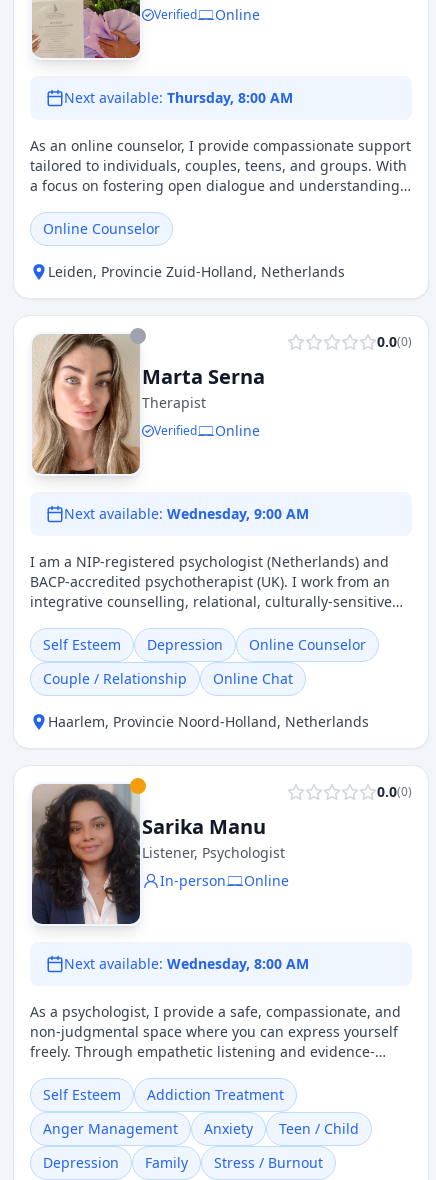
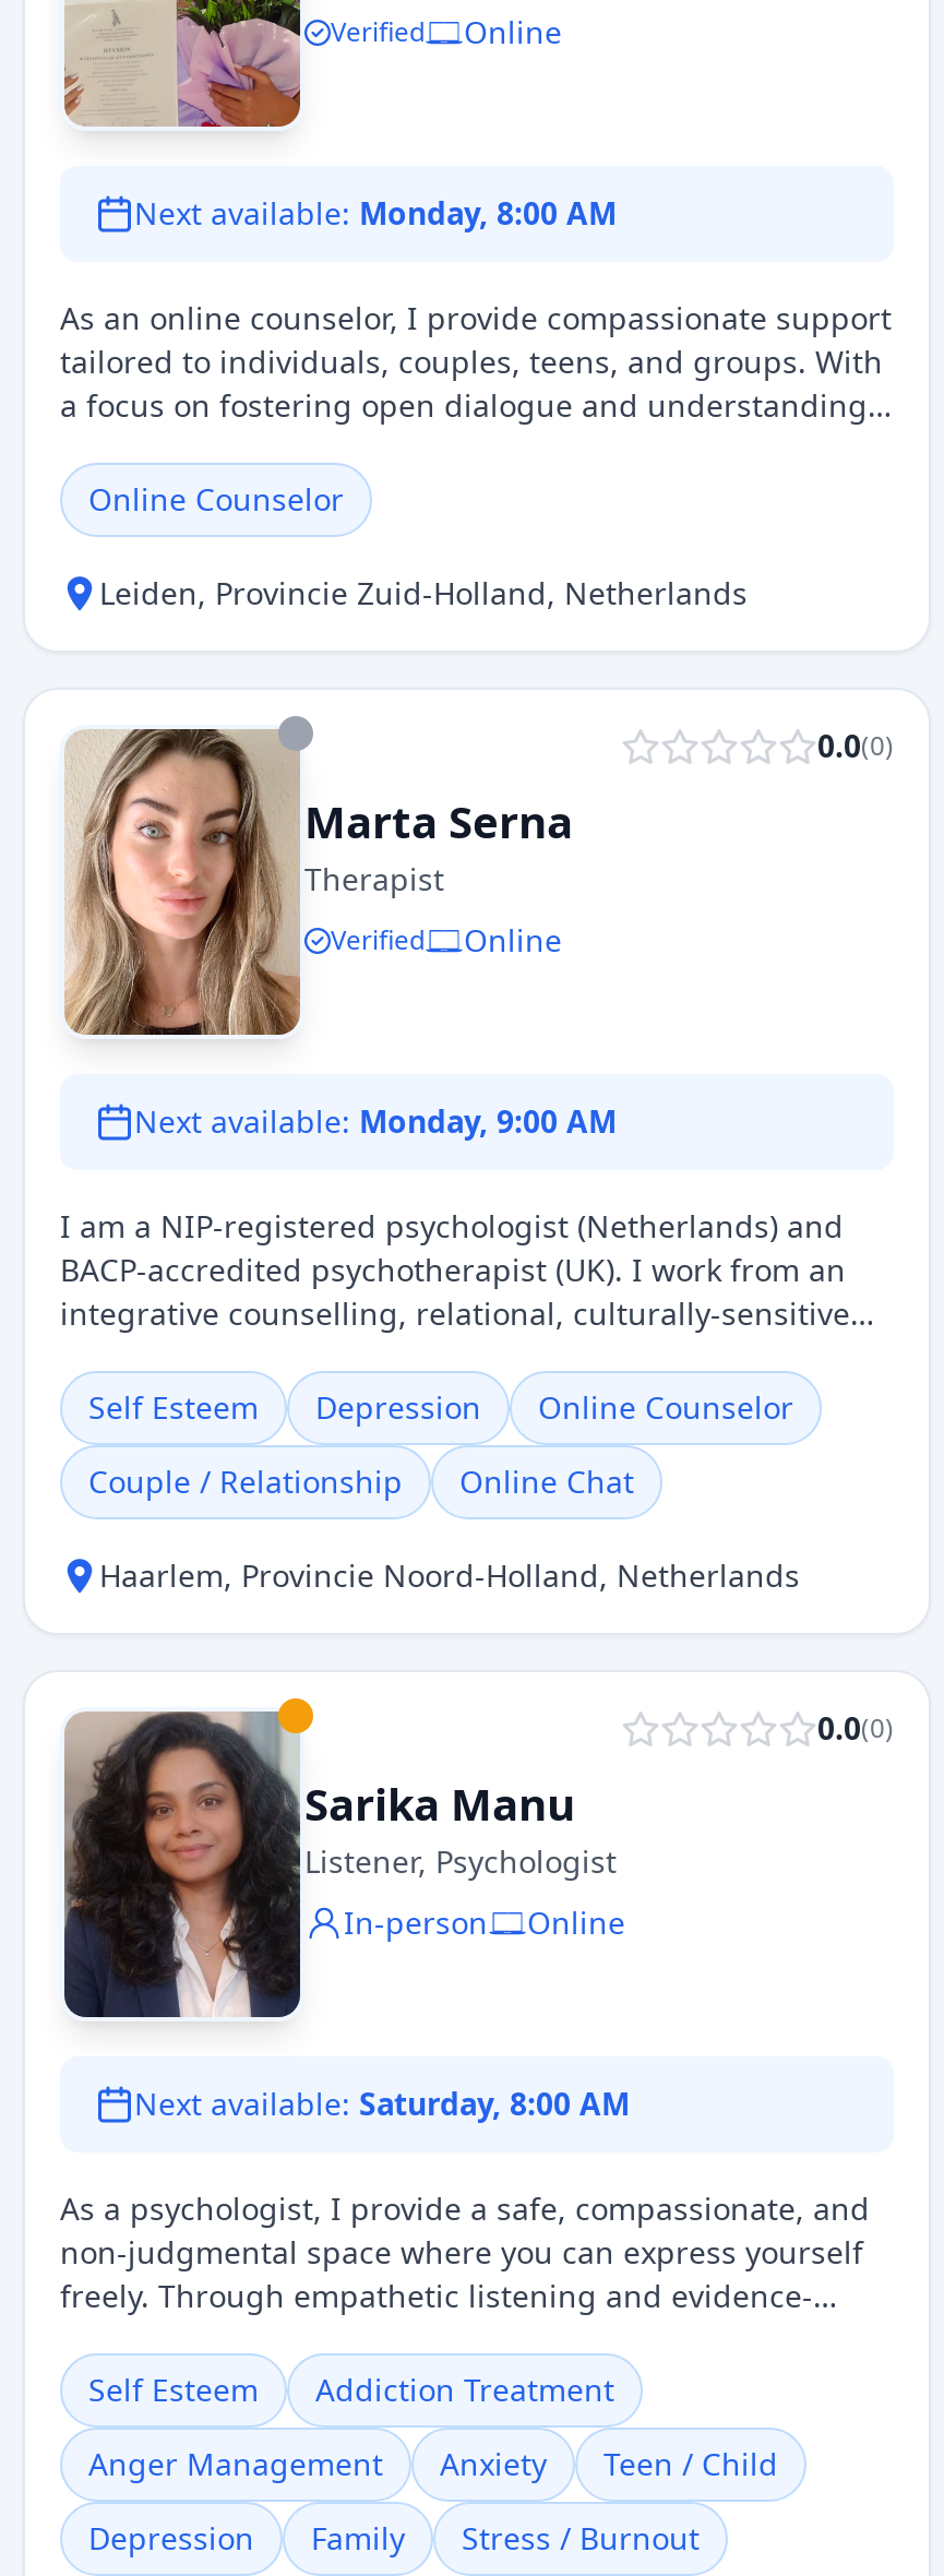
[64,88,293,107] Next available: Thursday, 8:00 AM -> [134,192,617,234] Next available: Monday, 8:00 AM
[64,504,309,523] Next available: Wednesday, 9:00 AM -> [134,1100,617,1142] Next available: Monday, 9:00 AM
[64,954,309,973] Next available: Wednesday, 8:00 AM -> [134,2083,630,2124] Next available: Saturday, 8:00 AM

